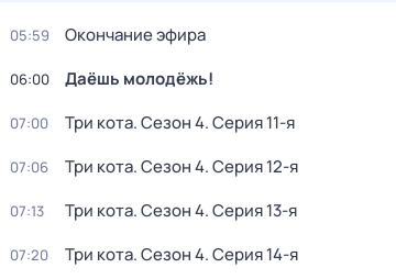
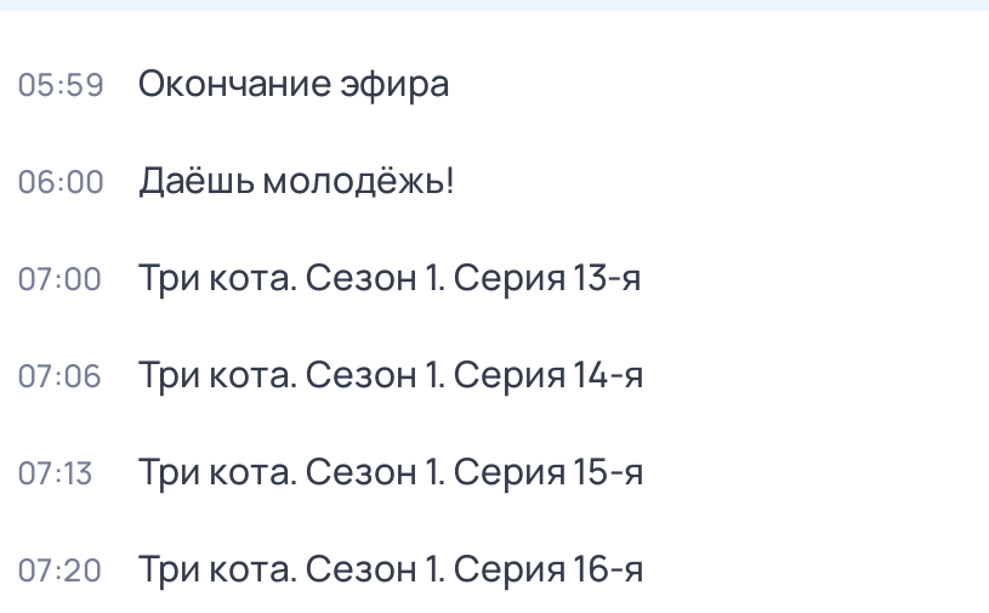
[65,111,295,134] Три кота. Сезон 4. Серия 11-я -> [138,251,641,302] Три кота. Сезон 1. Серия 13-я
[65,155,298,178] Три кота. Сезон 4. Серия 12-я -> [138,348,643,399] Три кота. Сезон 1. Серия 14-я
[65,199,297,222] Три кота. Сезон 4. Серия 13-я -> [138,445,643,496] Три кота. Сезон 1. Серия 15-я
[65,243,298,266] Три кота. Сезон 4. Серия 14-я -> [138,543,643,594] Три кота. Сезон 1. Серия 16-я

